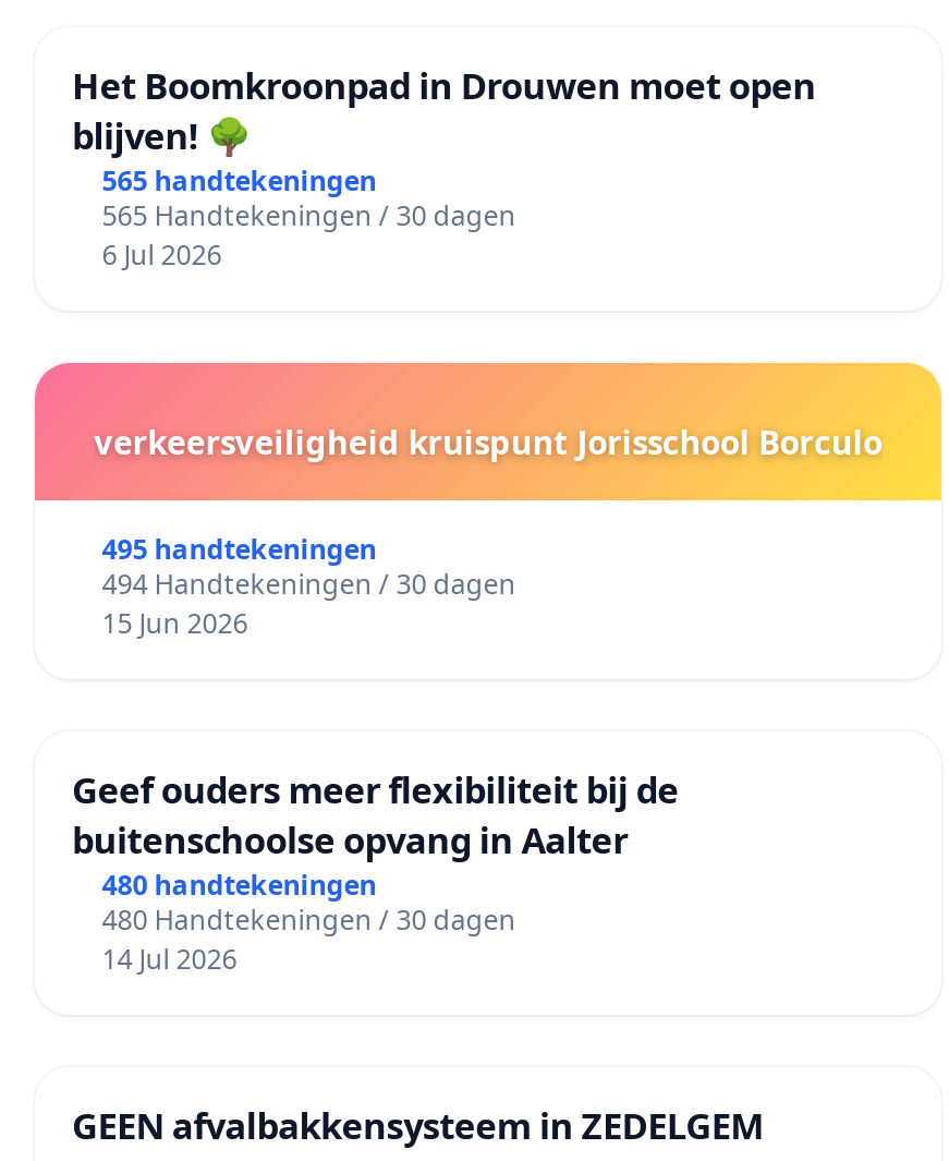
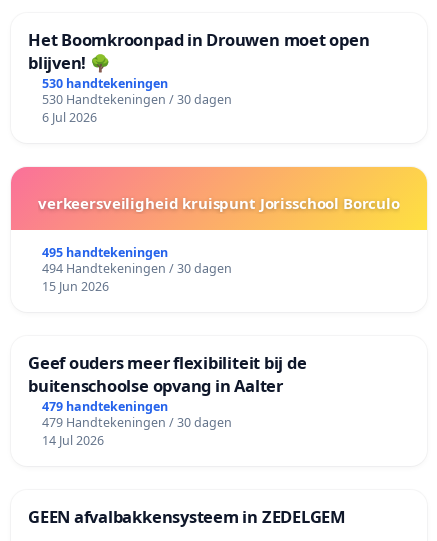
[102,162,377,199] 565 handtekeningen -> [42,75,168,92] 530 handtekeningen
[102,197,516,234] 565 Handtekeningen / 30 dagen -> [42,91,232,108] 530 Handtekeningen / 30 dagen
[102,866,377,903] 480 handtekeningen -> [42,398,168,415] 479 handtekeningen
[102,901,516,938] 480 Handtekeningen / 30 dagen -> [42,414,232,431] 479 Handtekeningen / 30 dagen

